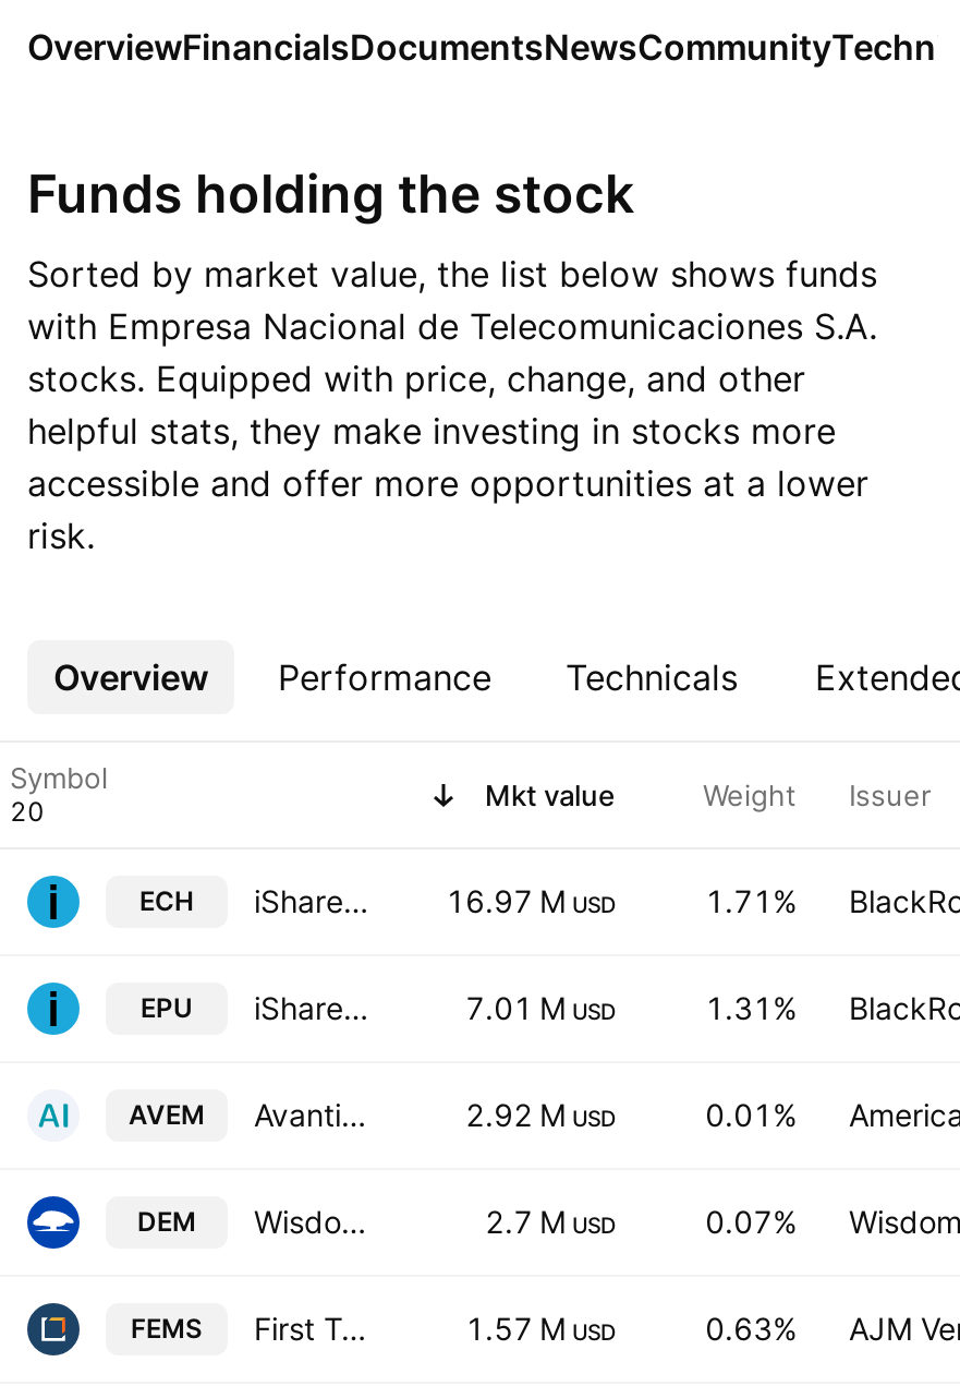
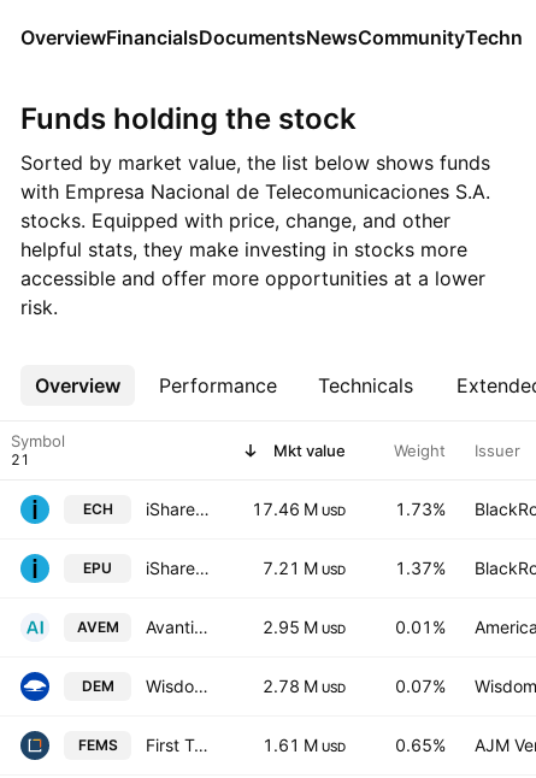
[446,882,616,919] 16.97 M USD -> [252,499,346,519] 17.46 M USD
[705,882,797,919] 1.71% -> [395,499,446,519] 1.73%
[465,989,616,1026] 7.01 M USD -> [263,558,346,578] 7.21 M USD
[705,989,797,1026] 1.31% -> [395,558,446,578] 1.37%
[465,1096,616,1133] 2.92 M USD -> [263,617,346,637] 2.95 M USD
[485,1203,616,1240] 2.7 M USD -> [263,676,346,696] 2.78 M USD
[465,1310,616,1347] 1.57 M USD -> [263,735,346,755] 1.61 M USD
[705,1310,797,1347] 0.63% -> [395,735,446,755] 0.65%

